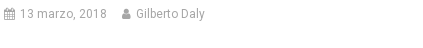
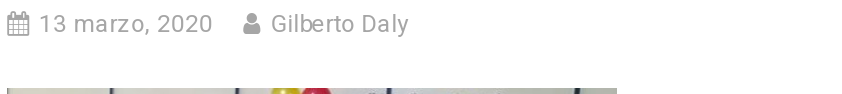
[20,7,107,21] 13 marzo, 2018 -> [39,10,213,38] 13 marzo, 2020

